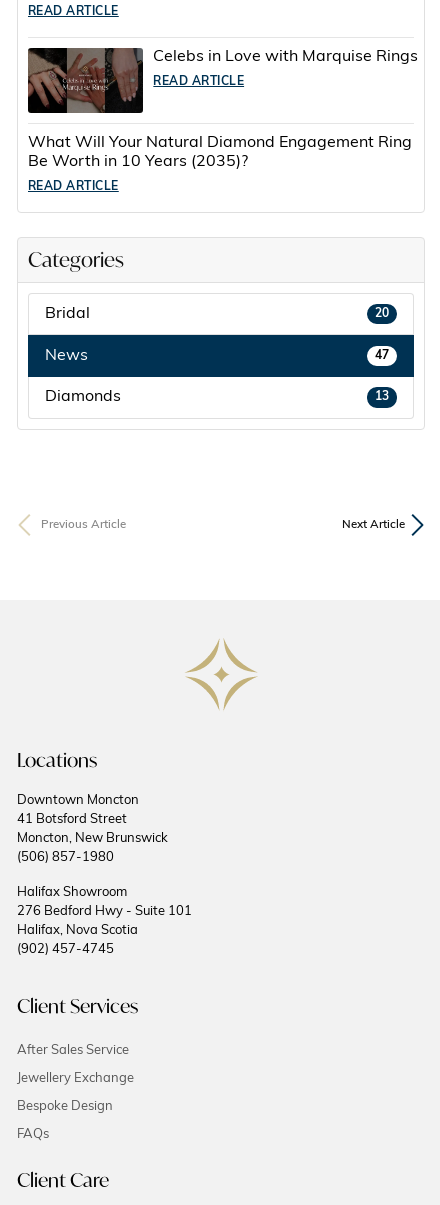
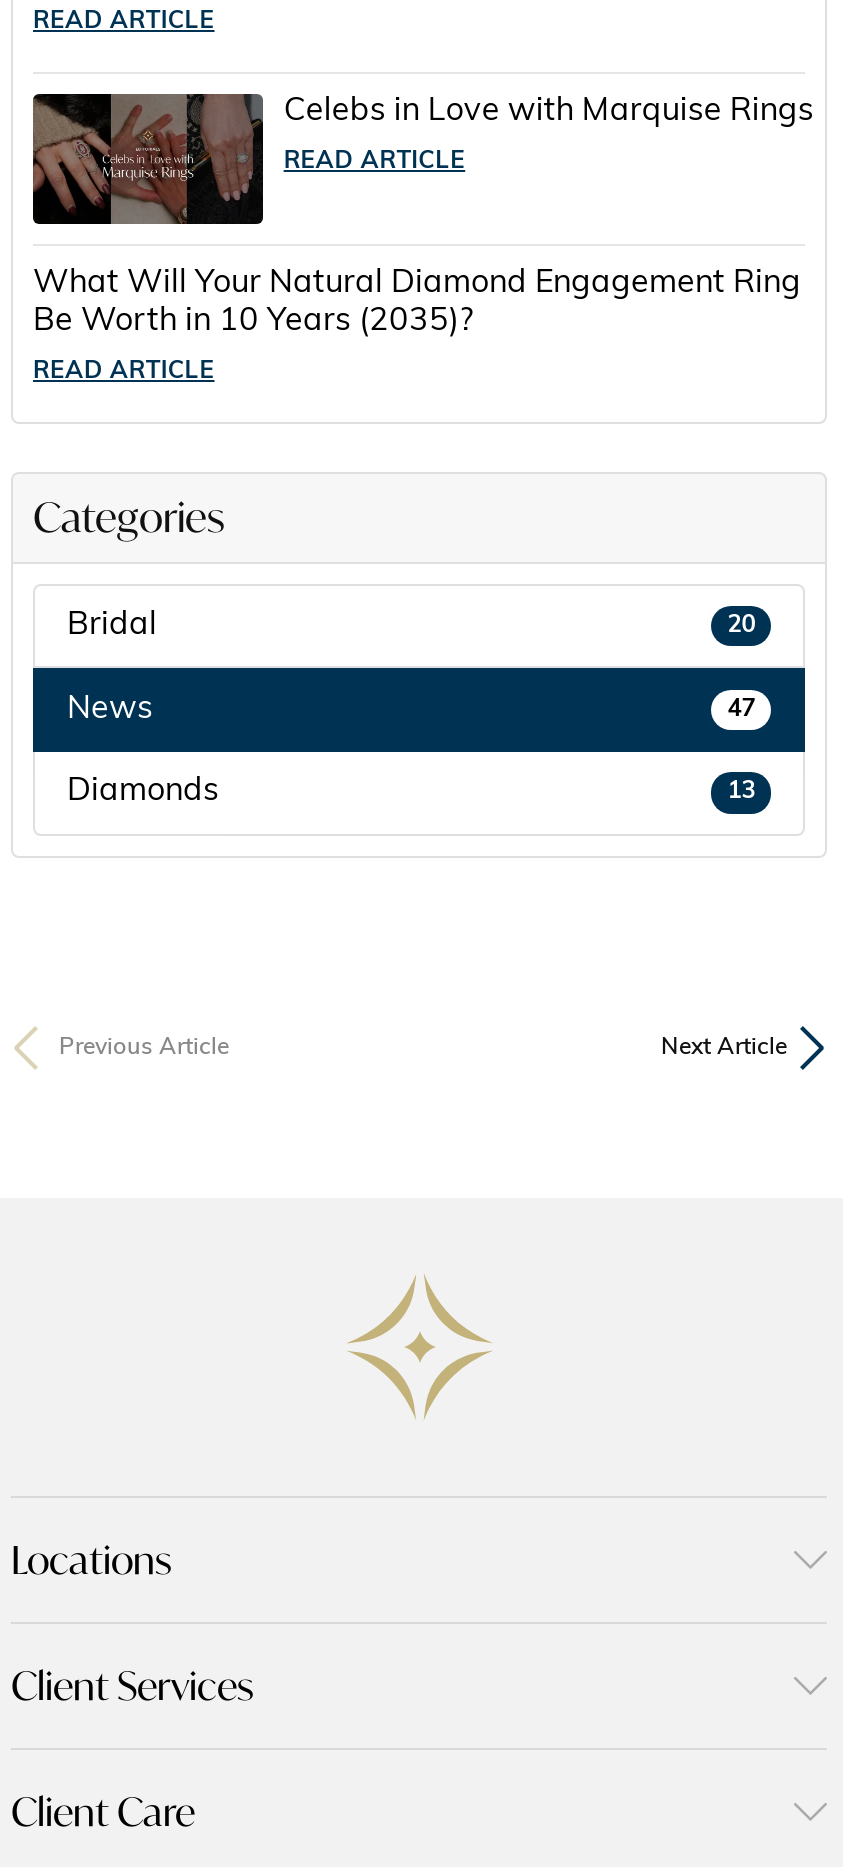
moved [17,747,97,772] -> [11,1533,171,1583]: Locations
[17,794,192,956] Downtown Moncton | 41 Botsford Street | Moncton, New Brunswick | (506) 857-1980 | Halifax Showroom | 276 Bedford Hwy - Suite 101 | Halifax, Nova Scotia | (902) 457-4745 -> none
[17,1044,134,1141] After Sales Service | Jewellery Exchange | Bespoke Design | FAQs -> none

